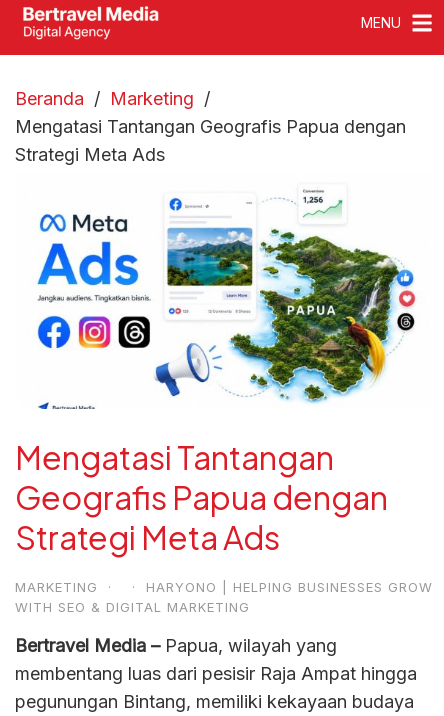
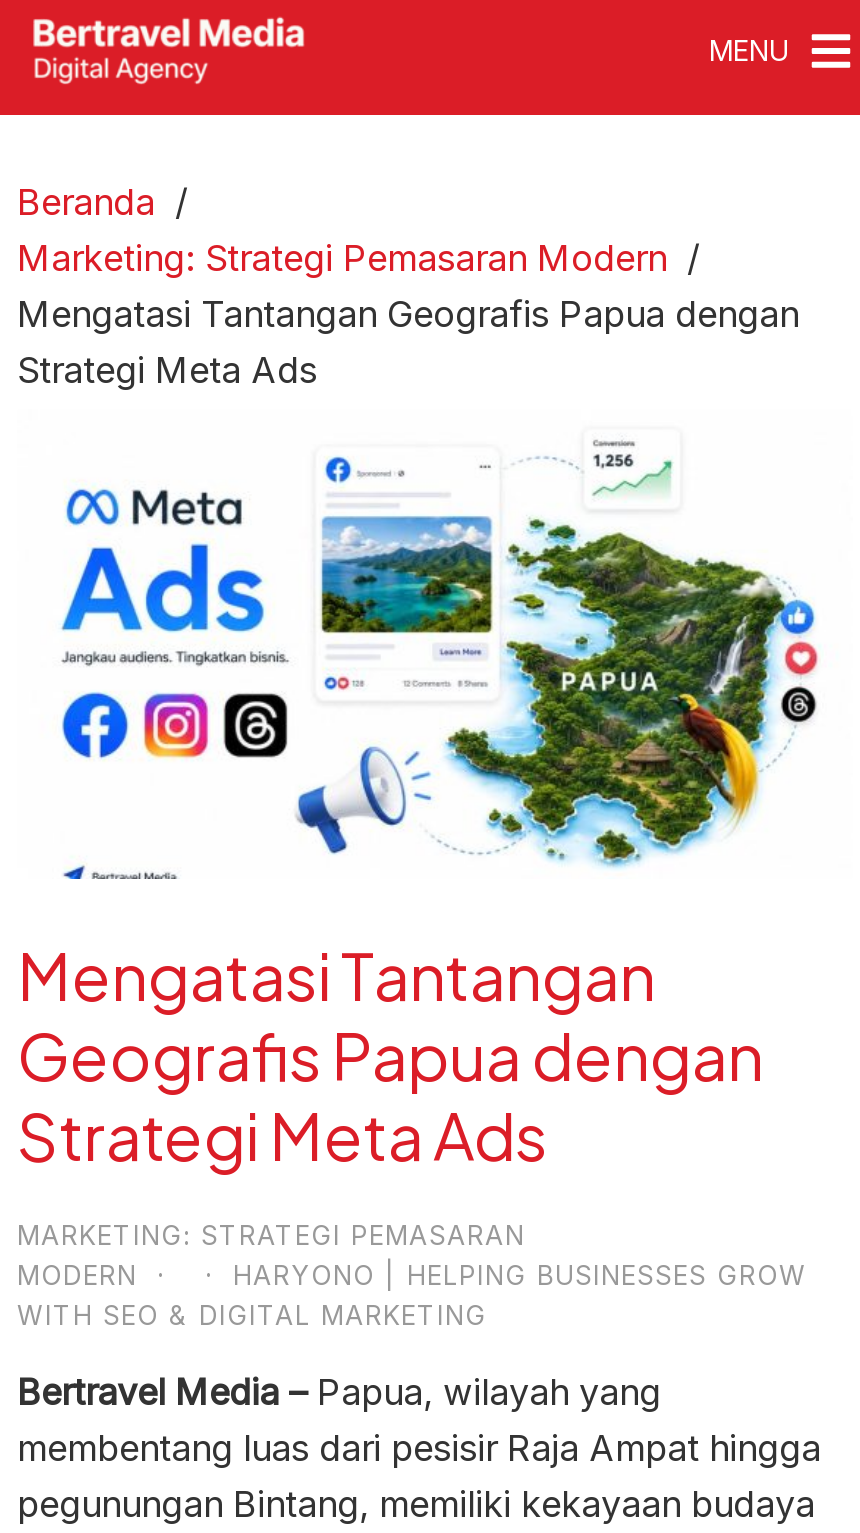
[110,88,194,109] Marketing -> [17,237,667,279] Marketing: Strategi Pemasaran Modern
[15,579,98,595] MARKETING -> [17,1218,525,1290] MARKETING: STRATEGI PEMASARAN | MODERN

